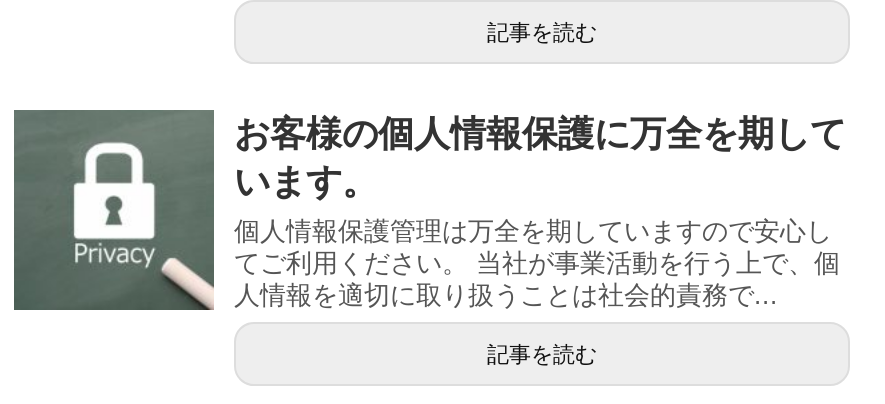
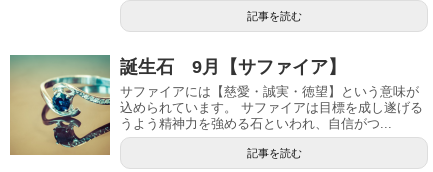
[12,110,846,312] [image] | お客様の個人情報保護に万全を期して | います。 | 個人情報保護管理は万全を期していますので安心し | てご利用ください。 当社が事業活動を行う上で、個 | 人情報を適切に取り扱うことは社会的責務で... -> [9,55,423,156] [image] | 誕生石 9月【サファイア】 | サファイアには【慈愛・誠実・徳望】という意味が | 込められています。 サファイアは目標を成し遂げる | うよう精神力を強める石といわれ、自信がつ...

